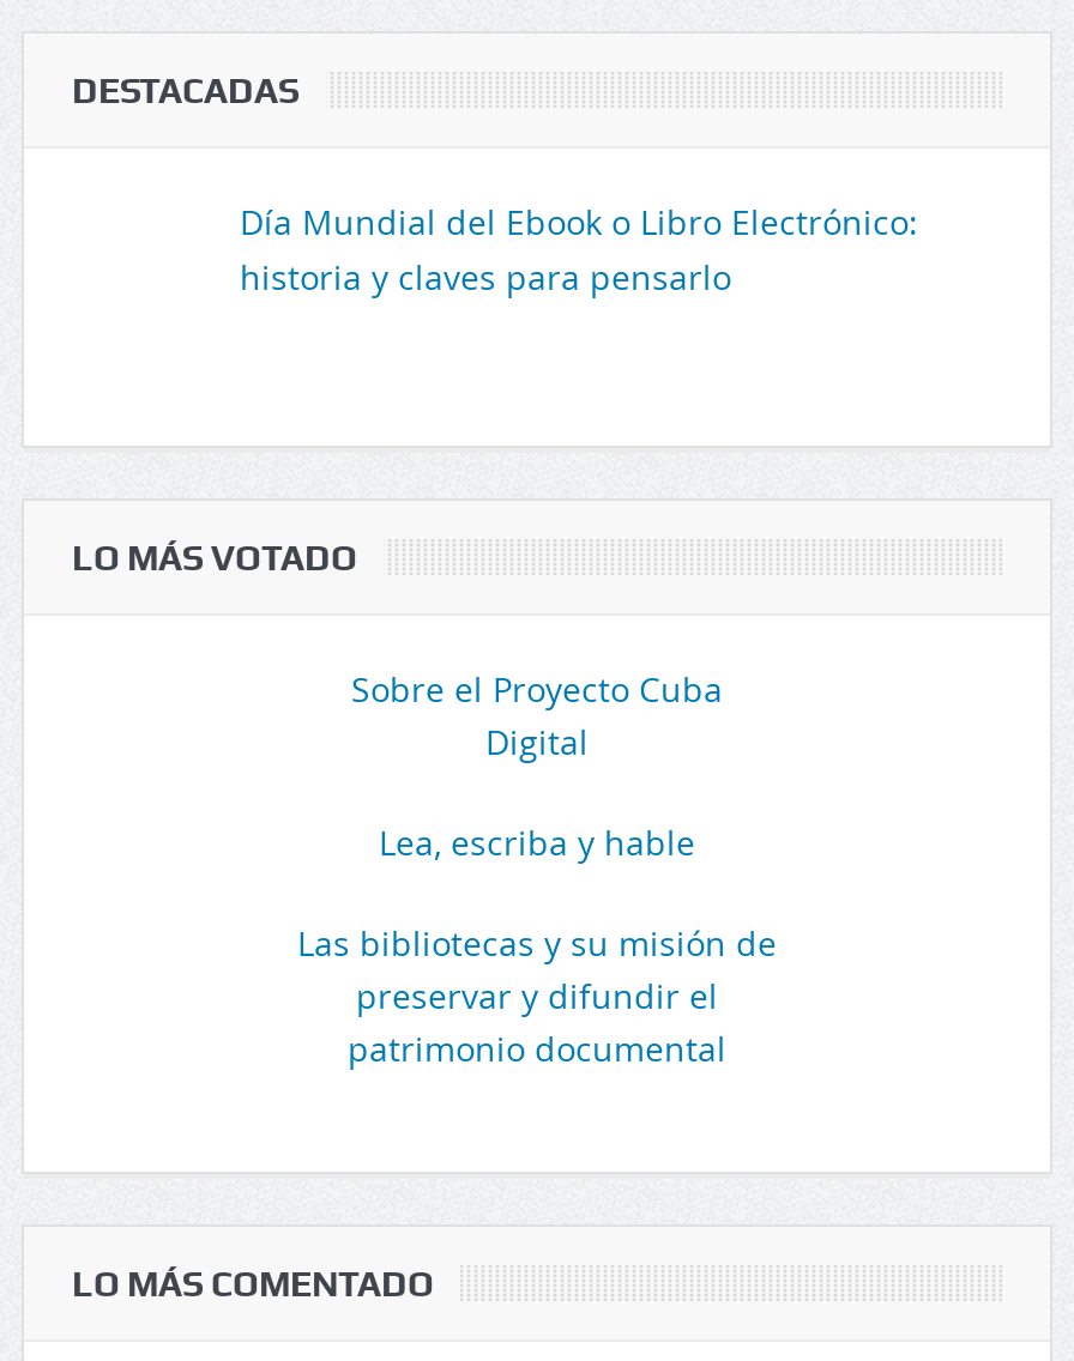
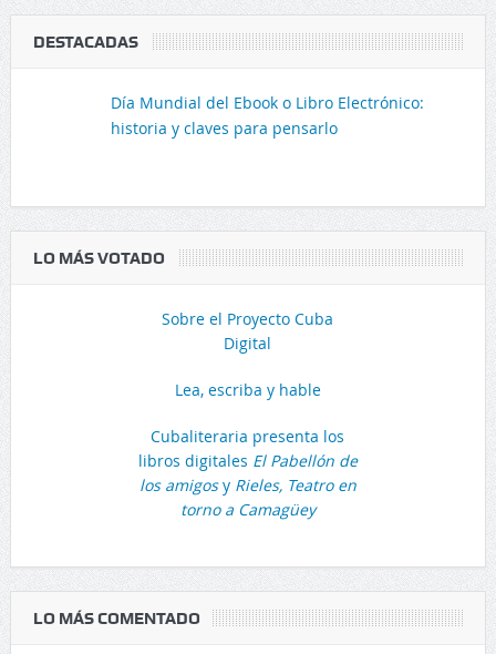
[297,920,777,1071] Las bibliotecas y su misión de | preservar y difundir el | patrimonio documental -> [138,426,358,520] Cubaliteraria presenta los | libros digitales El Pabellón de | los amigos y Rieles, Teatro en | torno a Camagüey

